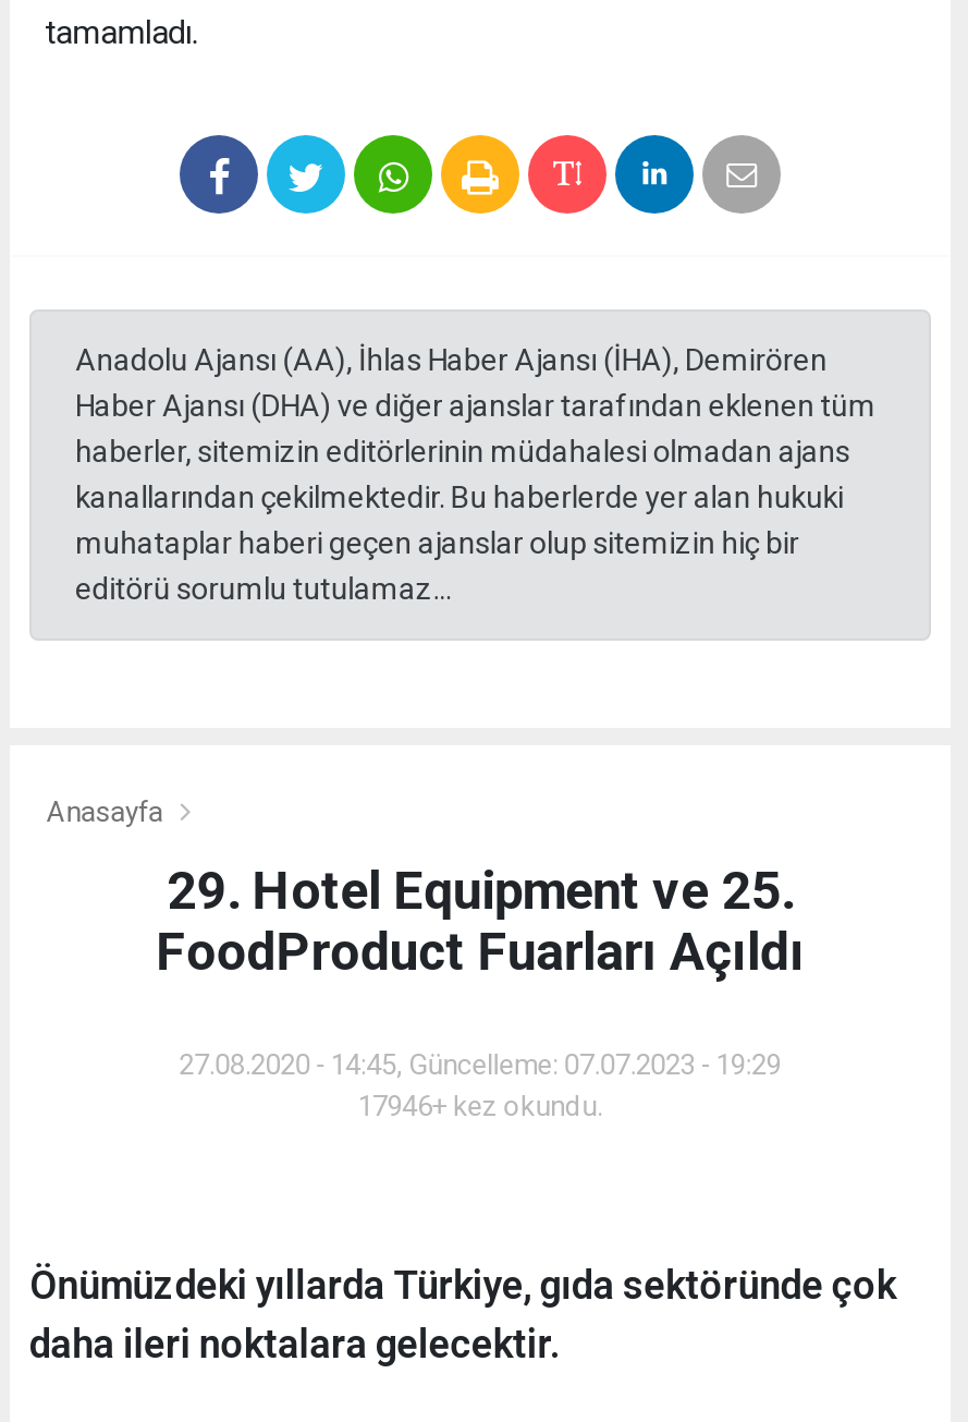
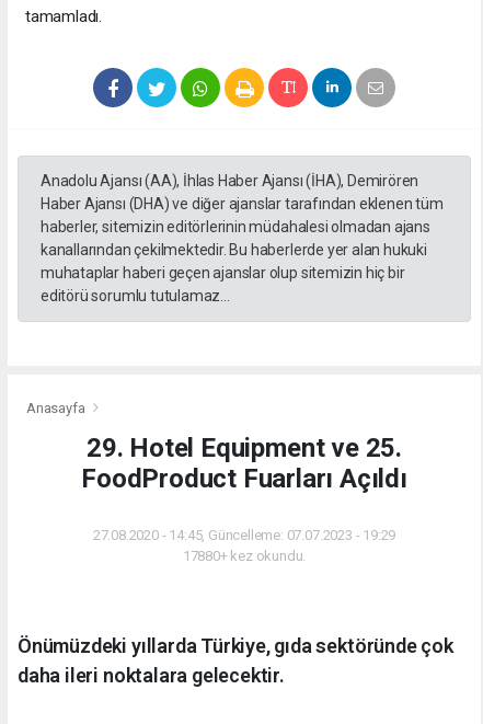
[358,1090,603,1123] 17946+ kez okundu. -> [183,548,306,564] 17880+ kez okundu.

